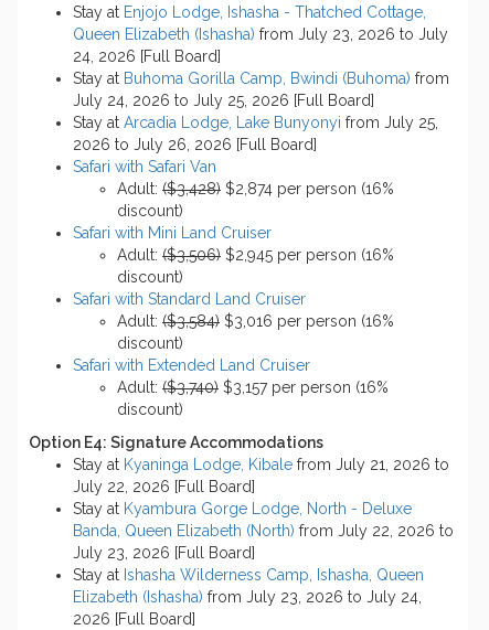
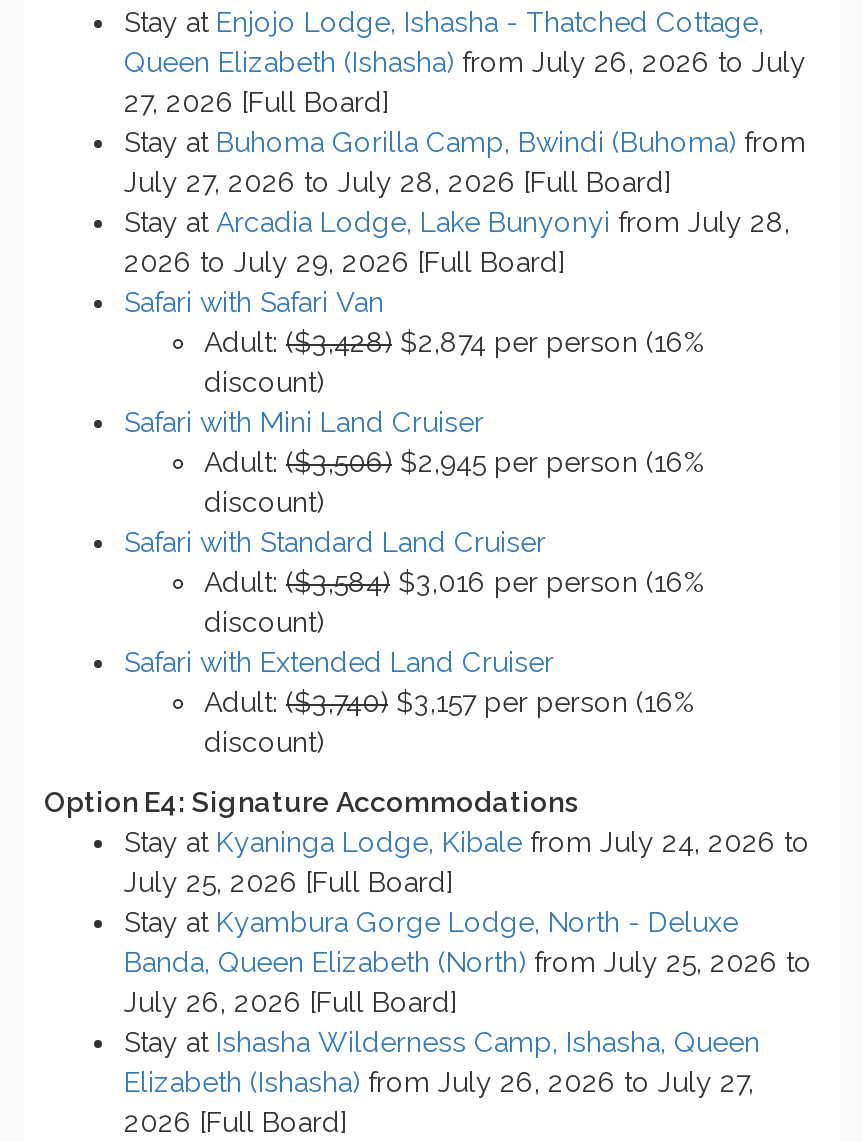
[73,25,448,43] Queen Elizabeth (Ishasha) from July 23, 2026 to July -> [124,46,806,78] Queen Elizabeth (Ishasha) from July 26, 2026 to July
[73,47,221,65] 24, 2026 [Full Board] -> [124,86,388,118] 27, 2026 [Full Board]
[73,91,374,109] July 24, 2026 to July 25, 2026 [Full Board] -> [124,166,670,198] July 27, 2026 to July 28, 2026 [Full Board]
[73,114,438,131] Stay at Arcadia Lodge, Lake Bunyonyi from July 25, -> [124,206,790,238] Stay at Arcadia Lodge, Lake Bunyonyi from July 28,
[73,136,317,153] 2026 to July 26, 2026 [Full Board] -> [124,246,564,278] 2026 to July 29, 2026 [Full Board]
[73,456,449,473] Stay at Kyaninga Lodge, Kibale from July 21, 2026 to -> [124,826,810,858] Stay at Kyaninga Lodge, Kibale from July 24, 2026 to
[73,478,255,495] July 22, 2026 [Full Board] -> [124,866,452,898] July 25, 2026 [Full Board]
[73,522,454,539] Banda, Queen Elizabeth (North) from July 22, 2026 to -> [124,946,812,978] Banda, Queen Elizabeth (North) from July 25, 2026 to
[73,544,255,561] July 23, 2026 [Full Board] -> [124,986,456,1018] July 26, 2026 [Full Board]
[73,588,422,606] Elizabeth (Ishasha) from July 23, 2026 to July 24, -> [124,1066,754,1098] Elizabeth (Ishasha) from July 26, 2026 to July 27,

